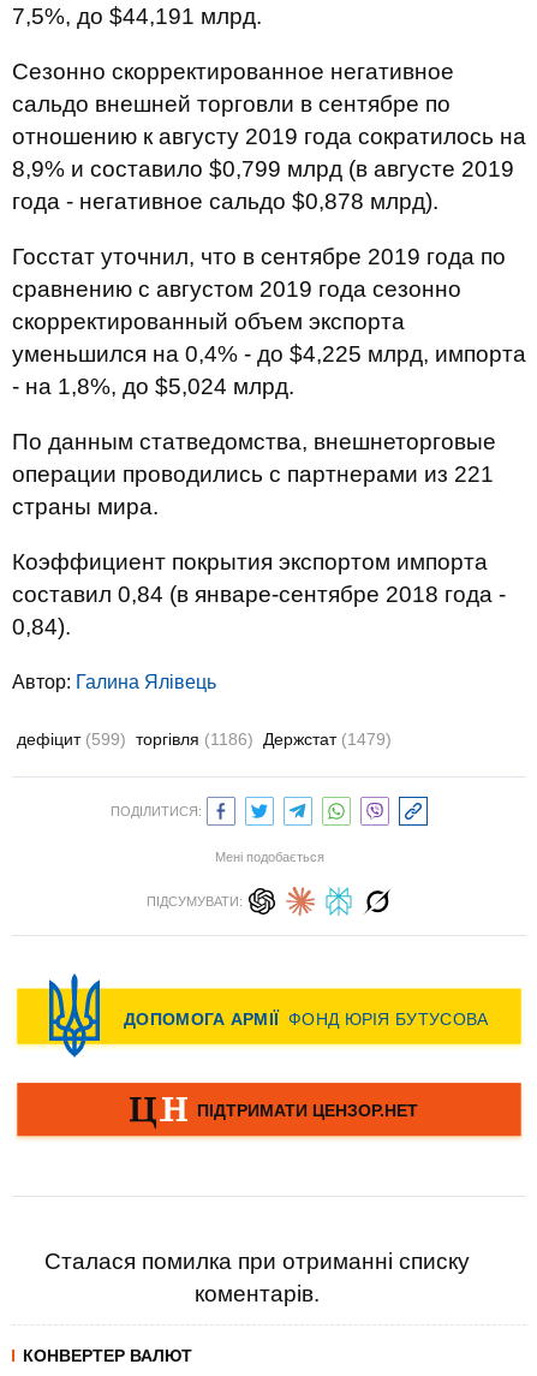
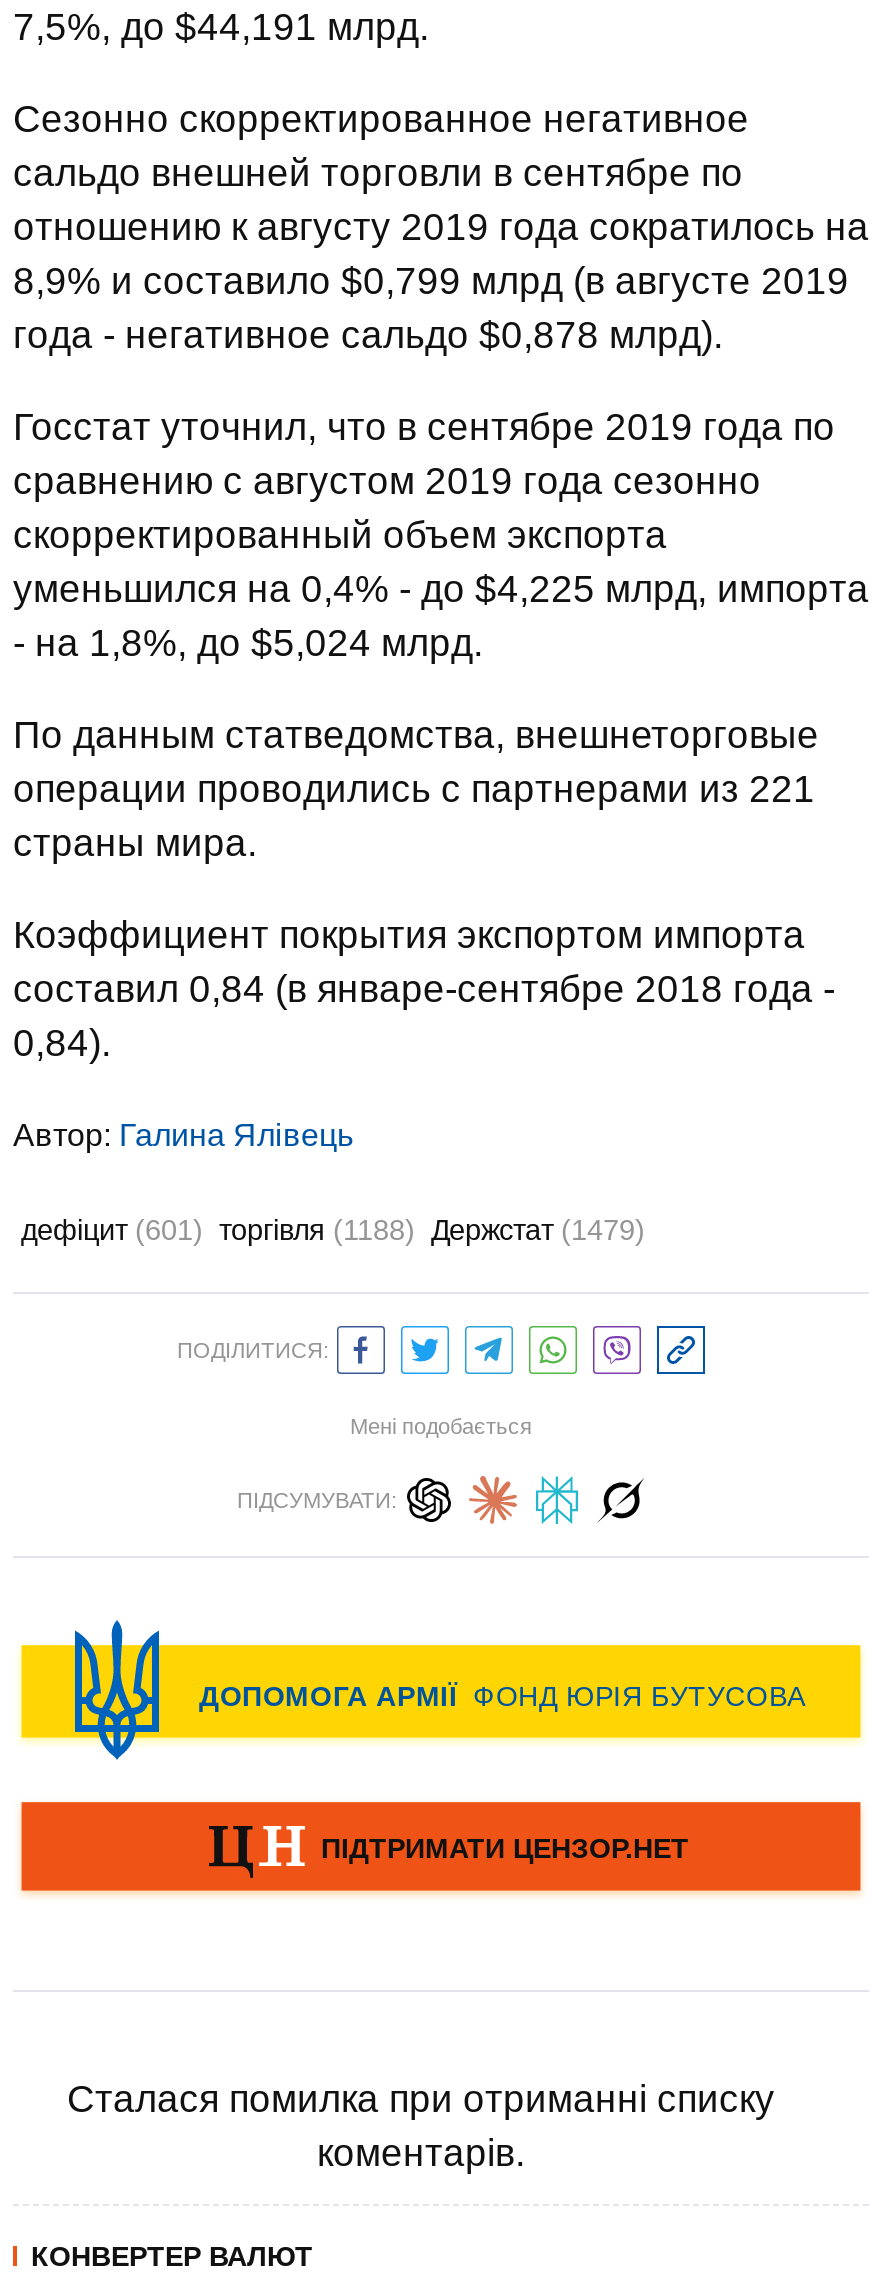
[17,729,392,749] дефіцит (599) торгівля (1186) Держстат (1479) -> [21,1214,645,1246] дефіцит (601) торгівля (1188) Держстат (1479)

